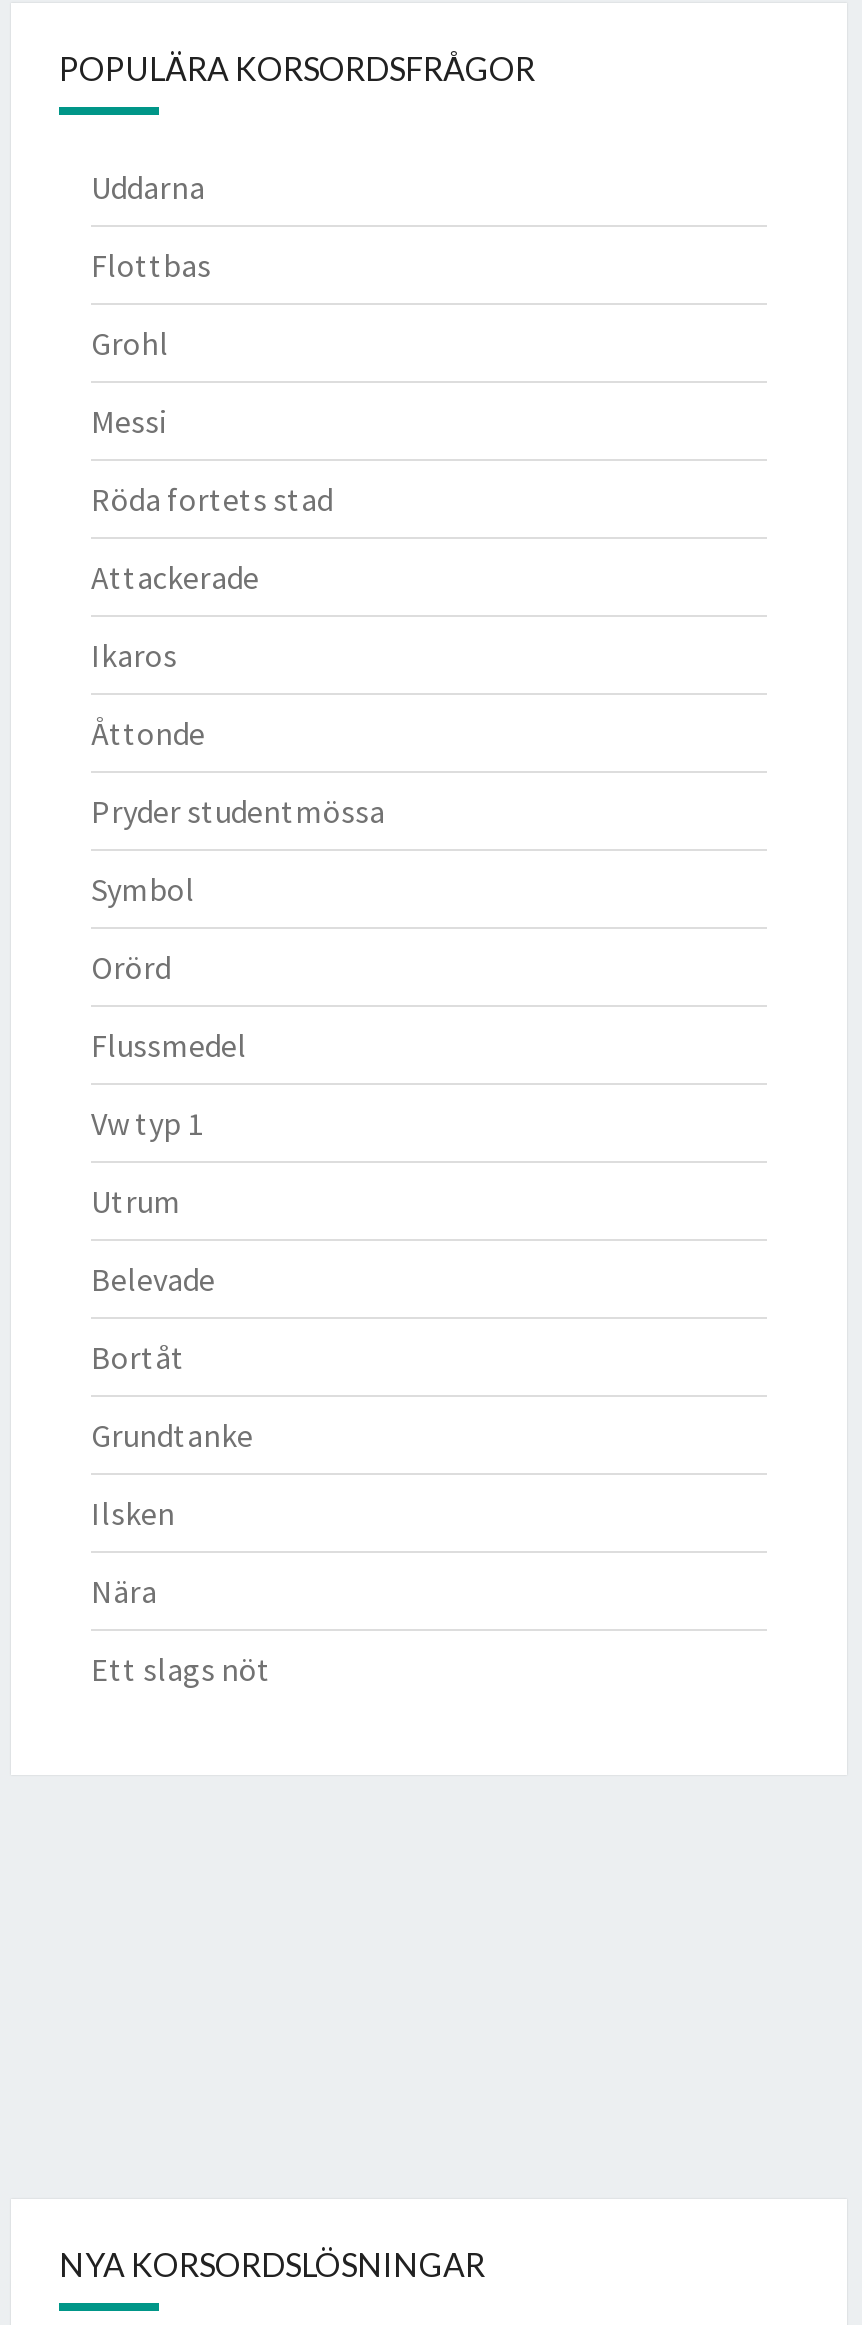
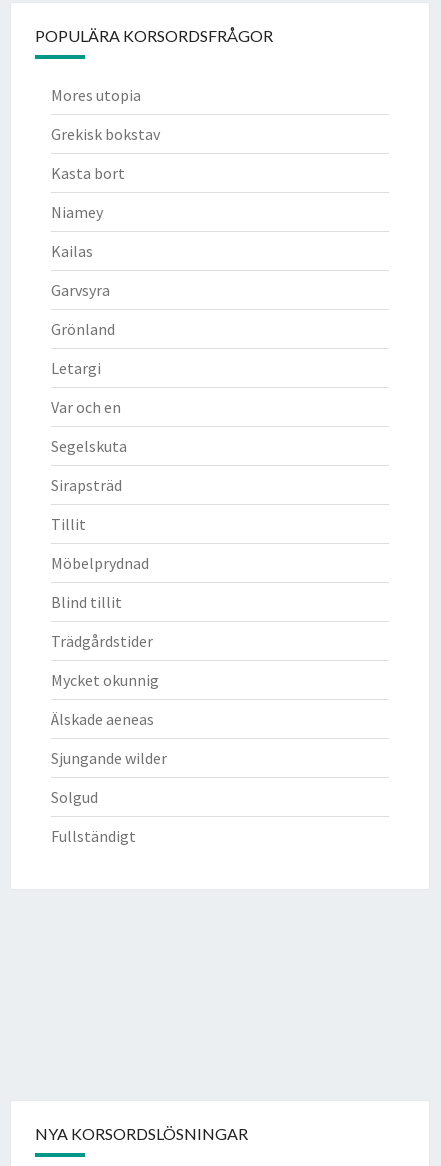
[91,167,205,207] Uddarna -> [51,85,141,105] Mores utopia
[91,245,211,285] Flottbas -> [51,124,160,144] Grekisk bokstav
[91,323,169,363] Grohl -> [51,163,125,183] Kasta bort
[91,401,167,441] Messi -> [51,202,103,222] Niamey
[91,479,333,519] Röda fortets stad -> [51,241,93,261] Kailas
[91,557,259,597] Attackerade -> [51,280,110,300] Garvsyra
[91,635,177,675] Ikaros -> [51,319,115,339] Grönland
[91,713,205,753] Åttonde -> [51,358,101,378] Letargi
[91,791,385,831] Pryder studentmössa -> [51,397,121,417] Var och en
[91,869,195,909] Symbol -> [51,436,127,456] Segelskuta
[91,947,171,987] Orörd -> [51,475,122,495] Sirapsträd
[91,1025,247,1065] Flussmedel -> [51,514,86,534] Tillit
[91,1103,203,1143] Vw typ 1 -> [51,553,149,573] Möbelprydnad
[91,1181,181,1221] Utrum -> [51,592,122,612] Blind tillit
[91,1259,215,1299] Belevade -> [51,631,153,651] Trädgårdstider
[91,1337,185,1377] Bortåt -> [51,670,159,690] Mycket okunnig
[91,1415,253,1455] Grundtanke -> [51,709,154,729] Älskade aeneas
[91,1493,175,1533] Ilsken -> [51,748,167,768] Sjungande wilder
[91,1571,157,1611] Nära -> [51,787,98,807] Solgud
[91,1649,271,1689] Ett slags nöt -> [51,826,136,846] Fullständigt

